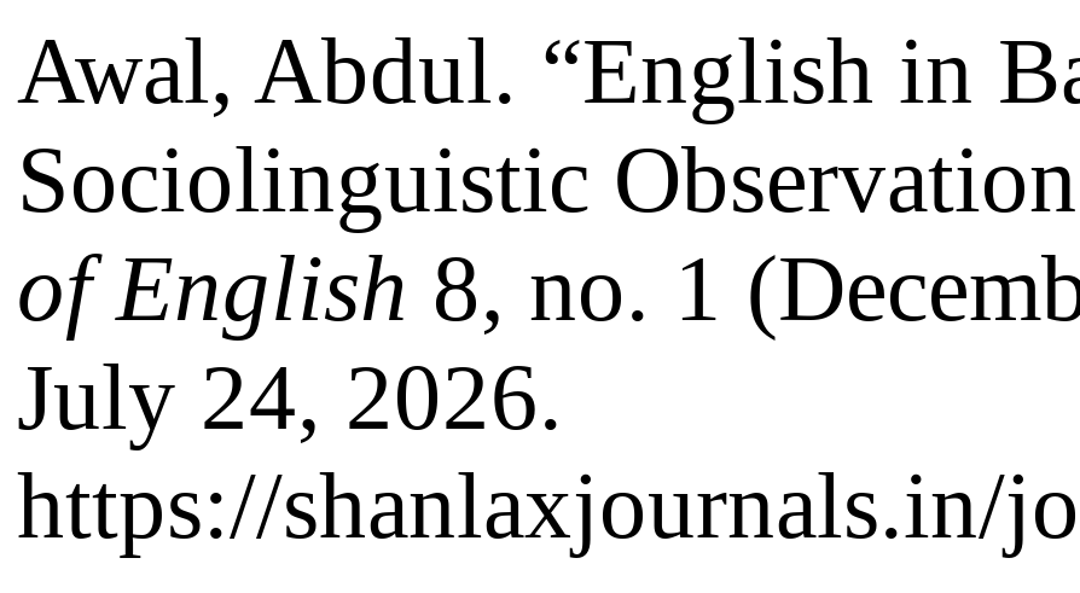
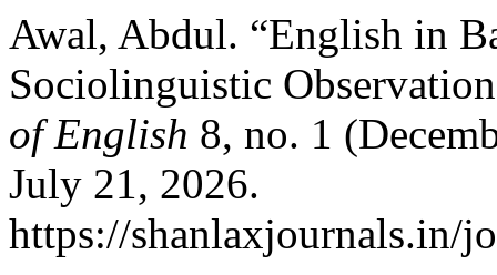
[17,344,563,448] July 24, 2026. -> [9,160,260,207] July 21, 2026.

